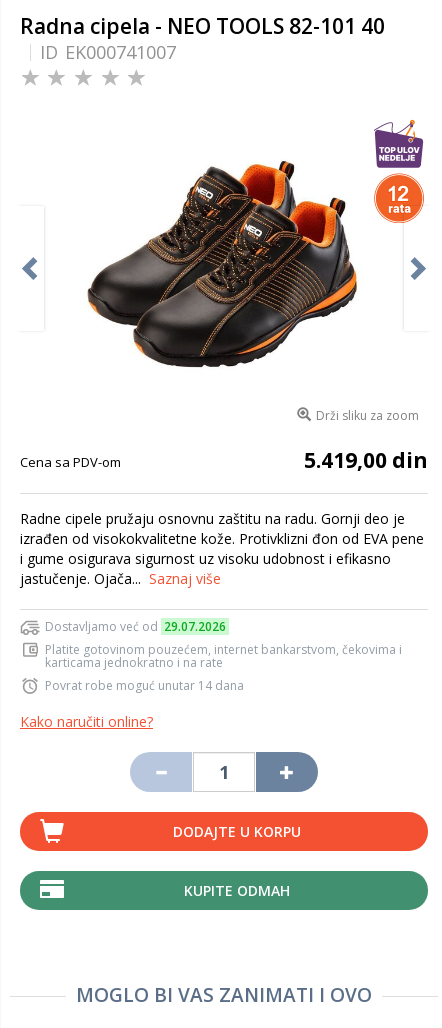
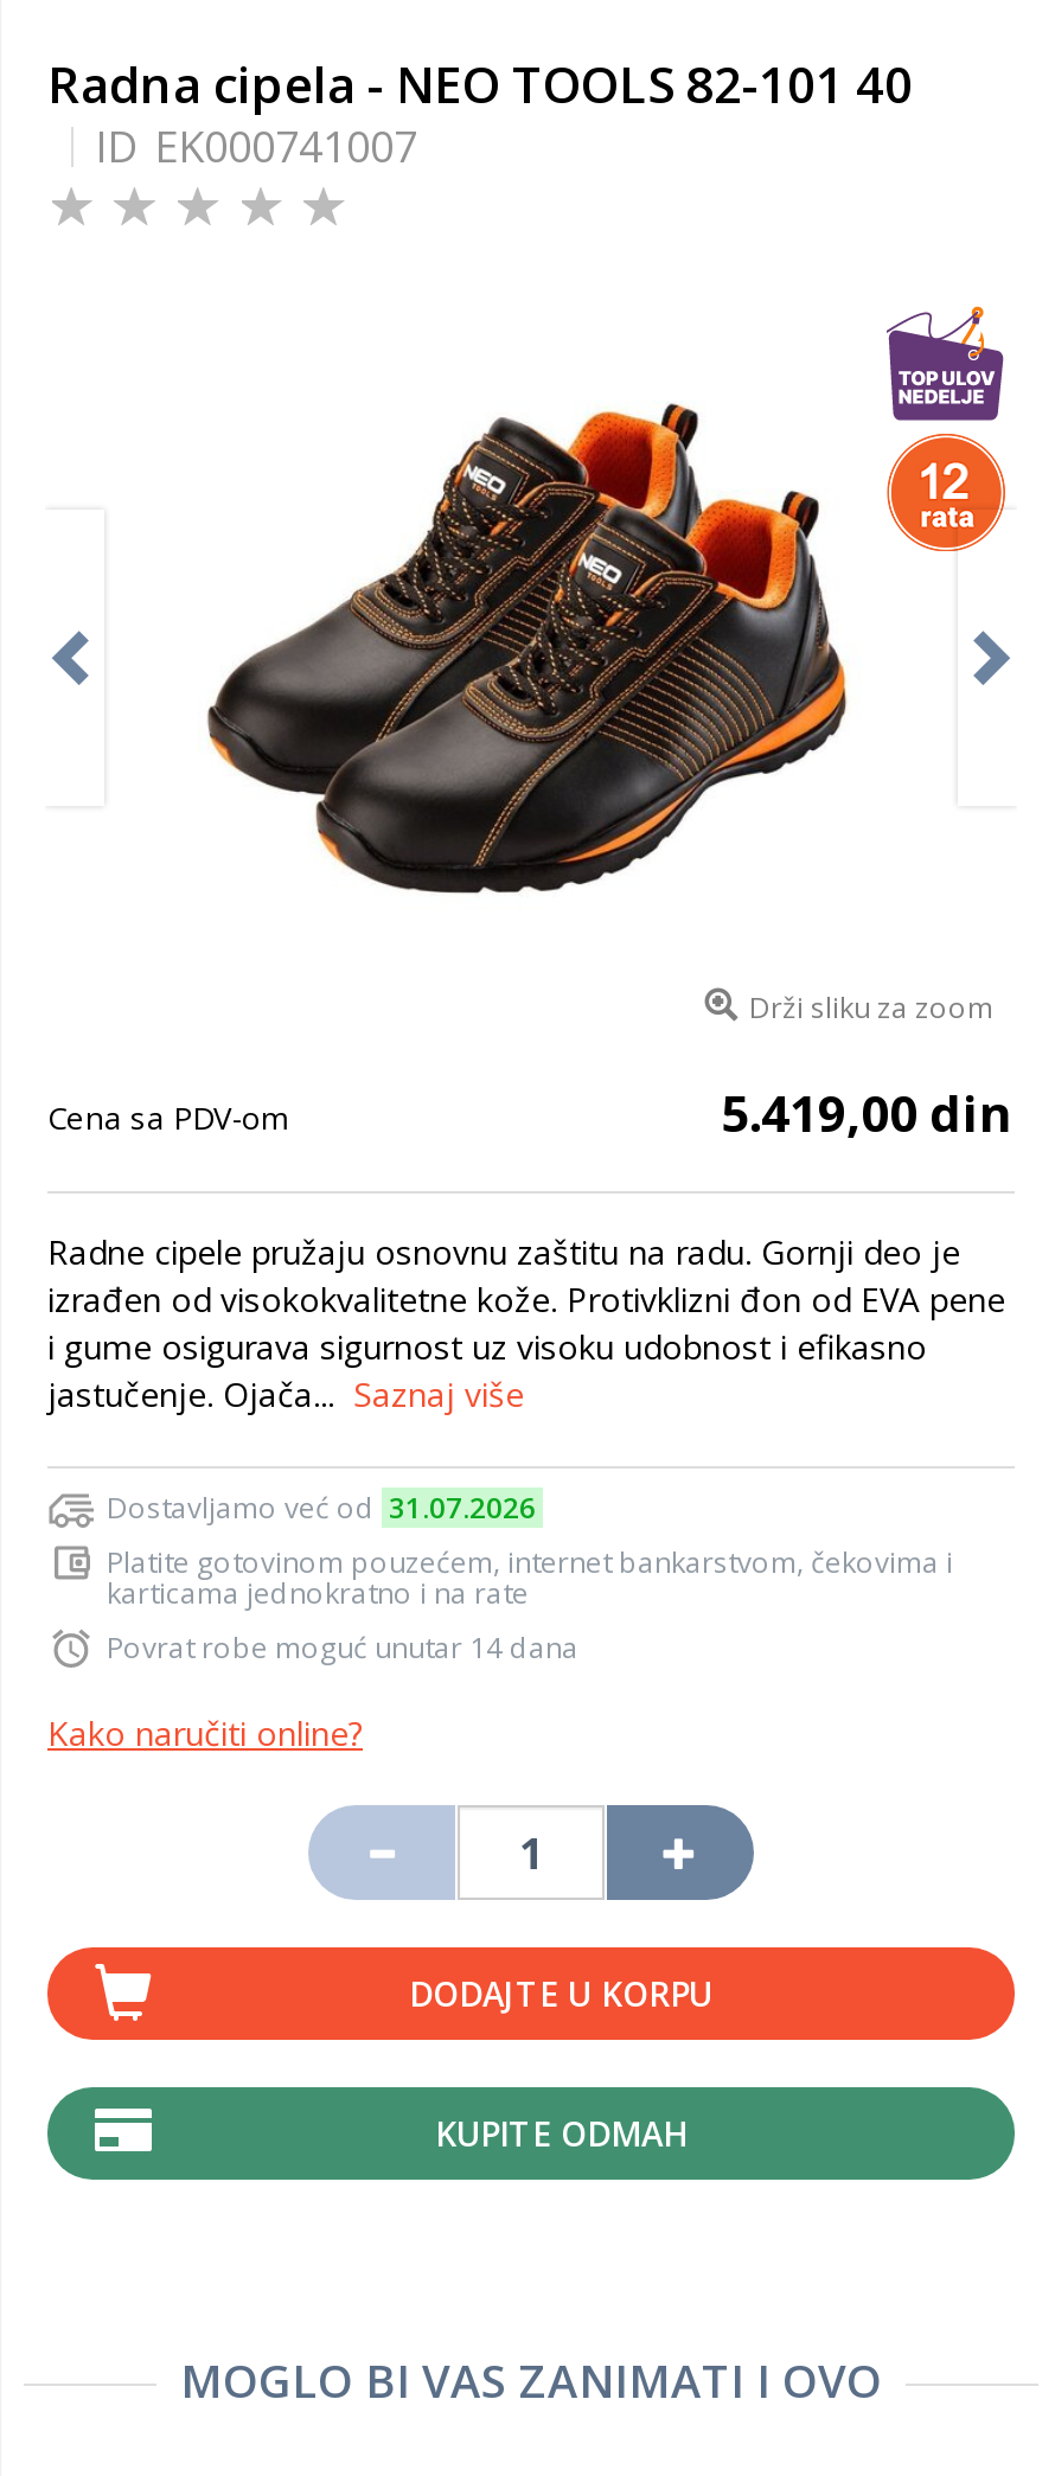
[45,618,226,635] Dostavljamo već od 29.07.2026 -> [107,1487,536,1528] Dostavljamo već od 31.07.2026

